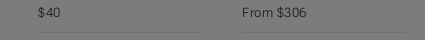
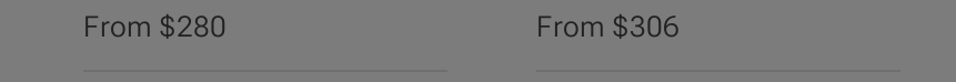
[38,5,60,20] $40 -> [83,10,227,43] From $280

